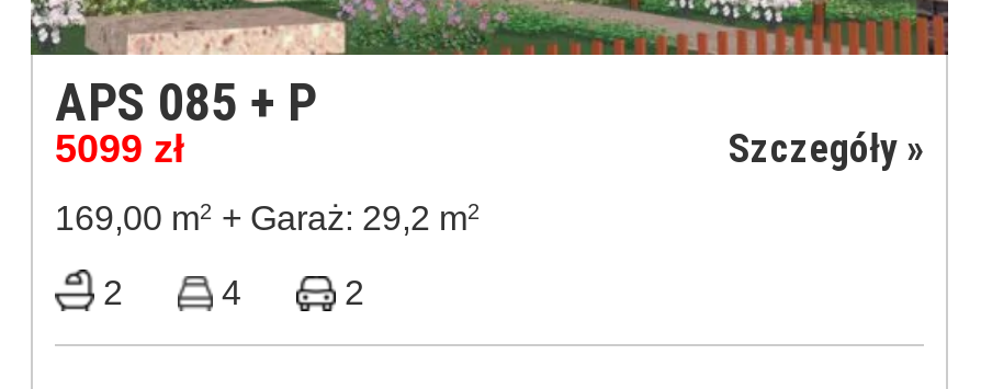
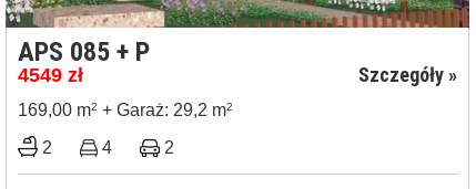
[55,128,184,172] 5099 zł -> [18,64,83,87] 4549 zł

